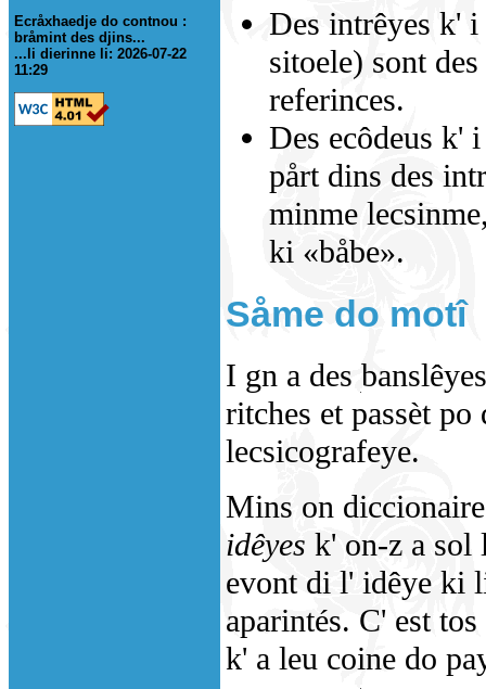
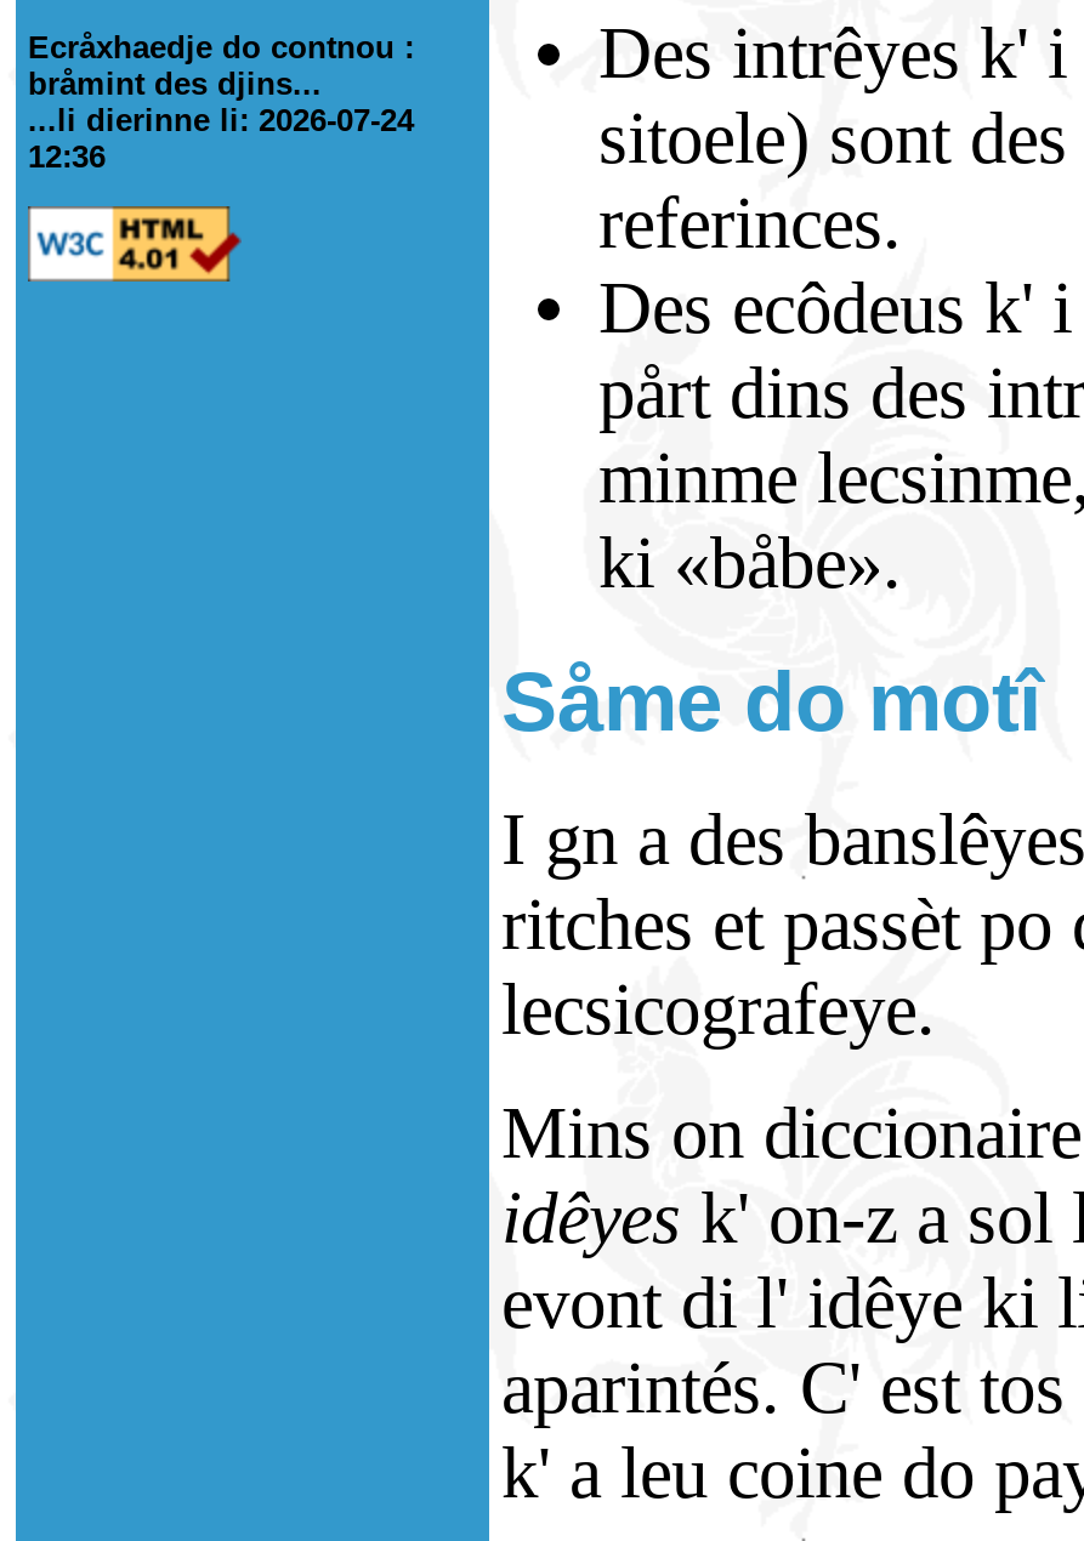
[14,46,187,62] ...li dierinne li: 2026-07-22 -> [28,102,414,138] ...li dierinne li: 2026-07-24
[14,62,48,78] 11:29 -> [28,138,106,175] 12:36

